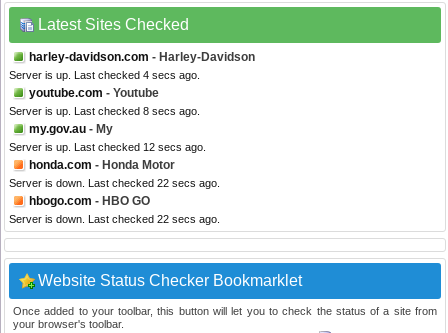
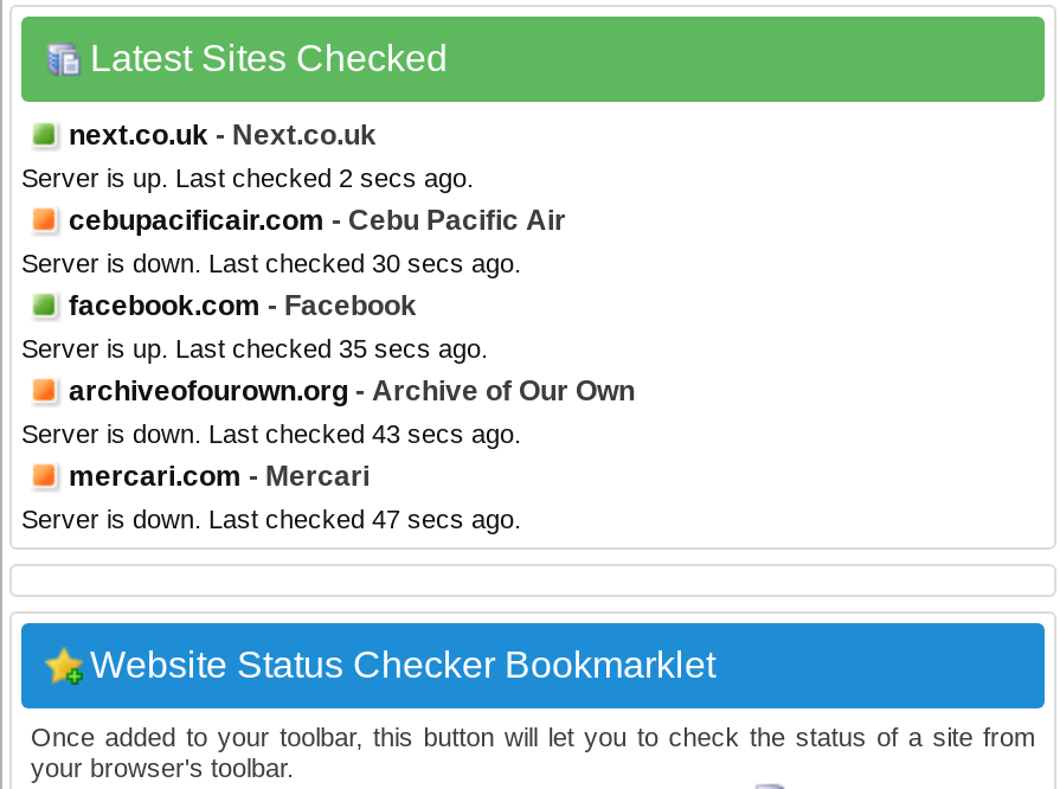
[9,50,255,225] harley-davidson.com - Harley-Davidson | Server is up. Last checked 4 secs ago. | youtube.com - Youtube | Server is up. Last checked 8 secs ago. | my.gov.au - My | Server is up. Last checked 12 secs ago. | honda.com - Honda Motor | Server is down. Last checked 22 secs ago. | hbogo.com - HBO GO | Server is down. Last checked 22 secs ago. -> [21,118,635,533] next.co.uk - Next.co.uk | Server is up. Last checked 2 secs ago. | cebupacificair.com - Cebu Pacific Air | Server is down. Last checked 30 secs ago. | facebook.com - Facebook | Server is up. Last checked 35 secs ago. | archiveofourown.org - Archive of Our Own | Server is down. Last checked 43 secs ago. | mercari.com - Mercari | Server is down. Last checked 47 secs ago.

